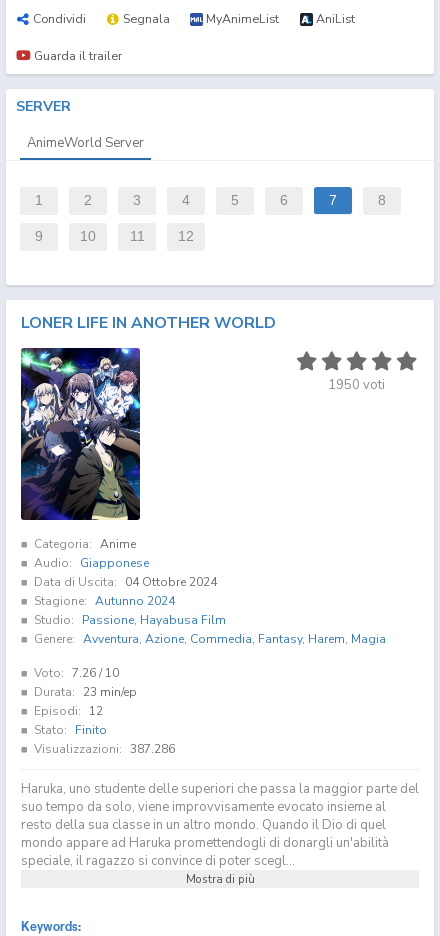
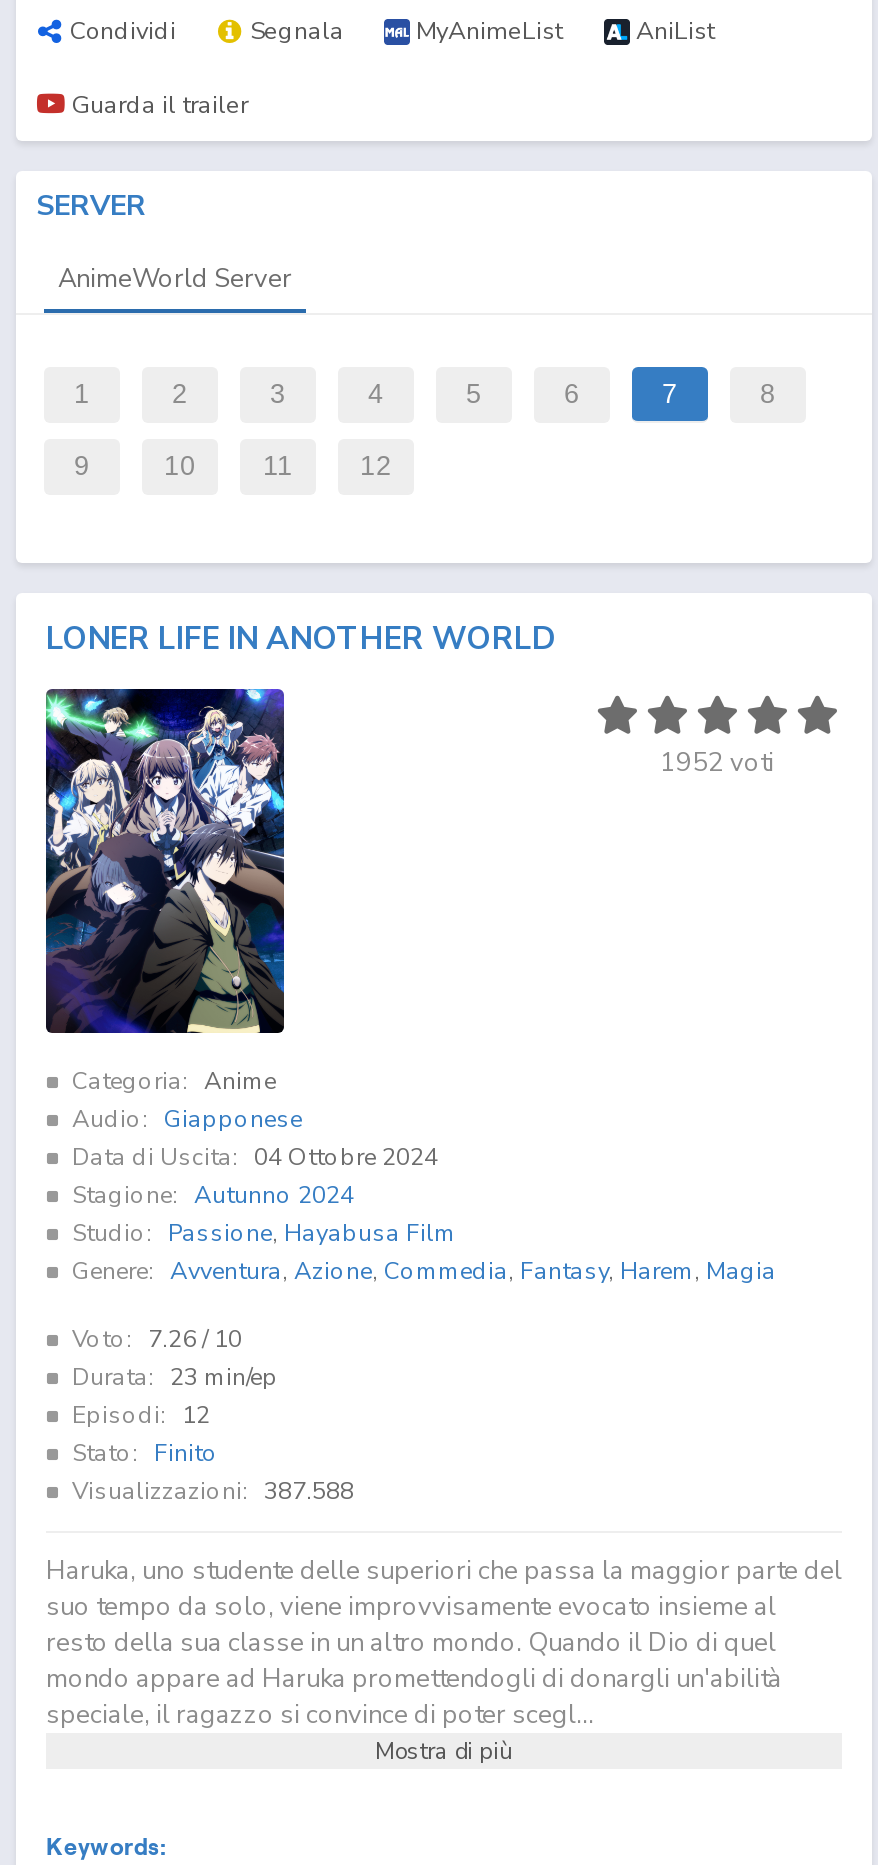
[328,376,385,394] 1950 voti -> [660,745,774,781] 1952 voti
[34,740,175,756] Visualizzazioni: 387.286 -> [72,1474,354,1506] Visualizzazioni: 387.588

